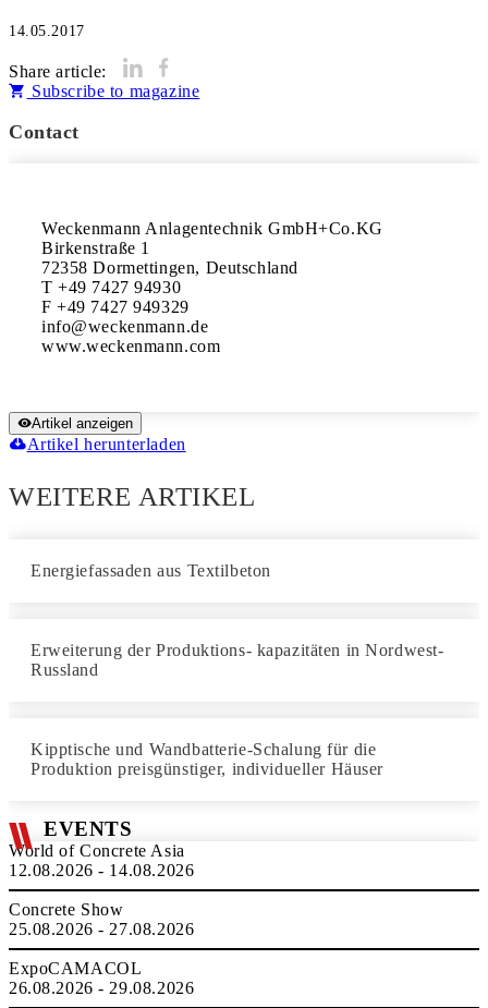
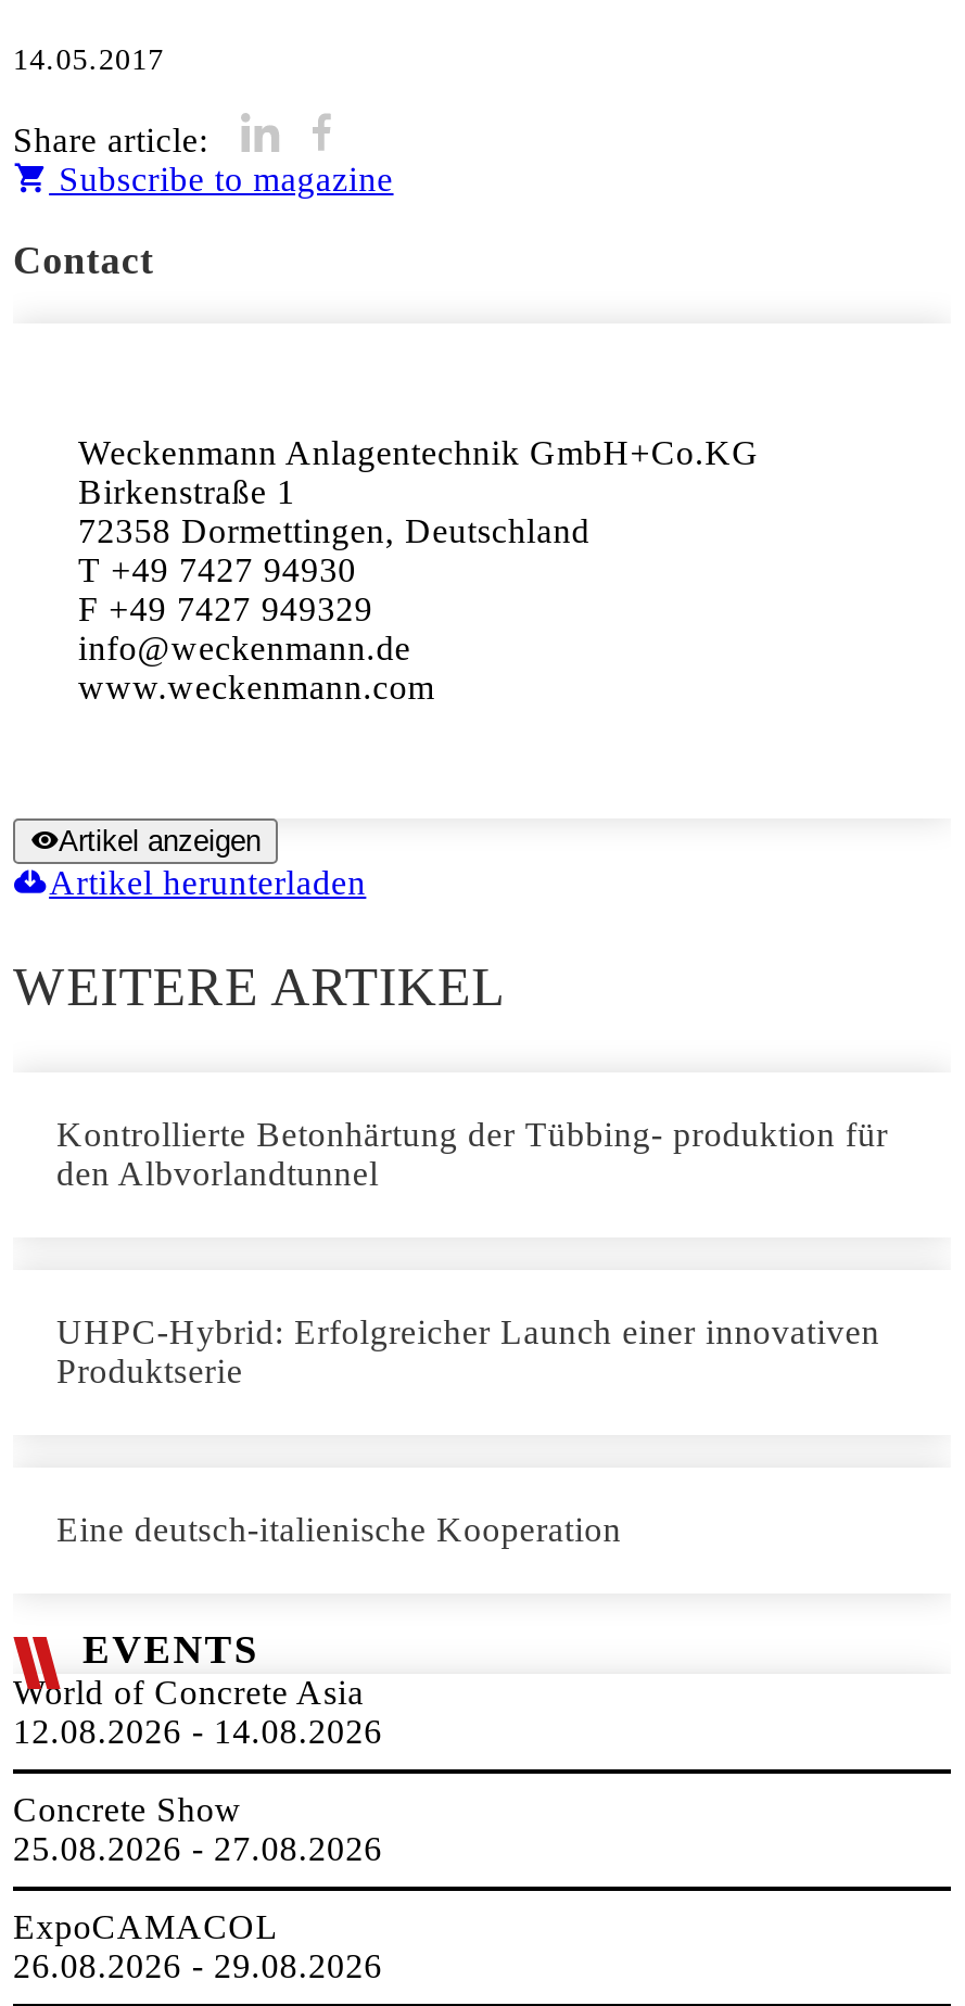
[30,561,271,580] Energiefassaden aus Textilbeton -> [56,1116,888,1192] Kontrollierte Betonhärtung der Tübbing- produktion für | den Albvorlandtunnel
[30,641,444,679] Erweiterung der Produktions- kapazitäten in Nordwest- | Russland -> [56,1313,880,1389] UHPC-Hybrid: Erfolgreicher Launch einer innovativen | Produktserie
[30,740,384,778] Kipptische und Wandbatterie-Schalung für die | Produktion preisgünstiger, individueller Häuser -> [56,1511,622,1548] Eine deutsch-italienische Kooperation

